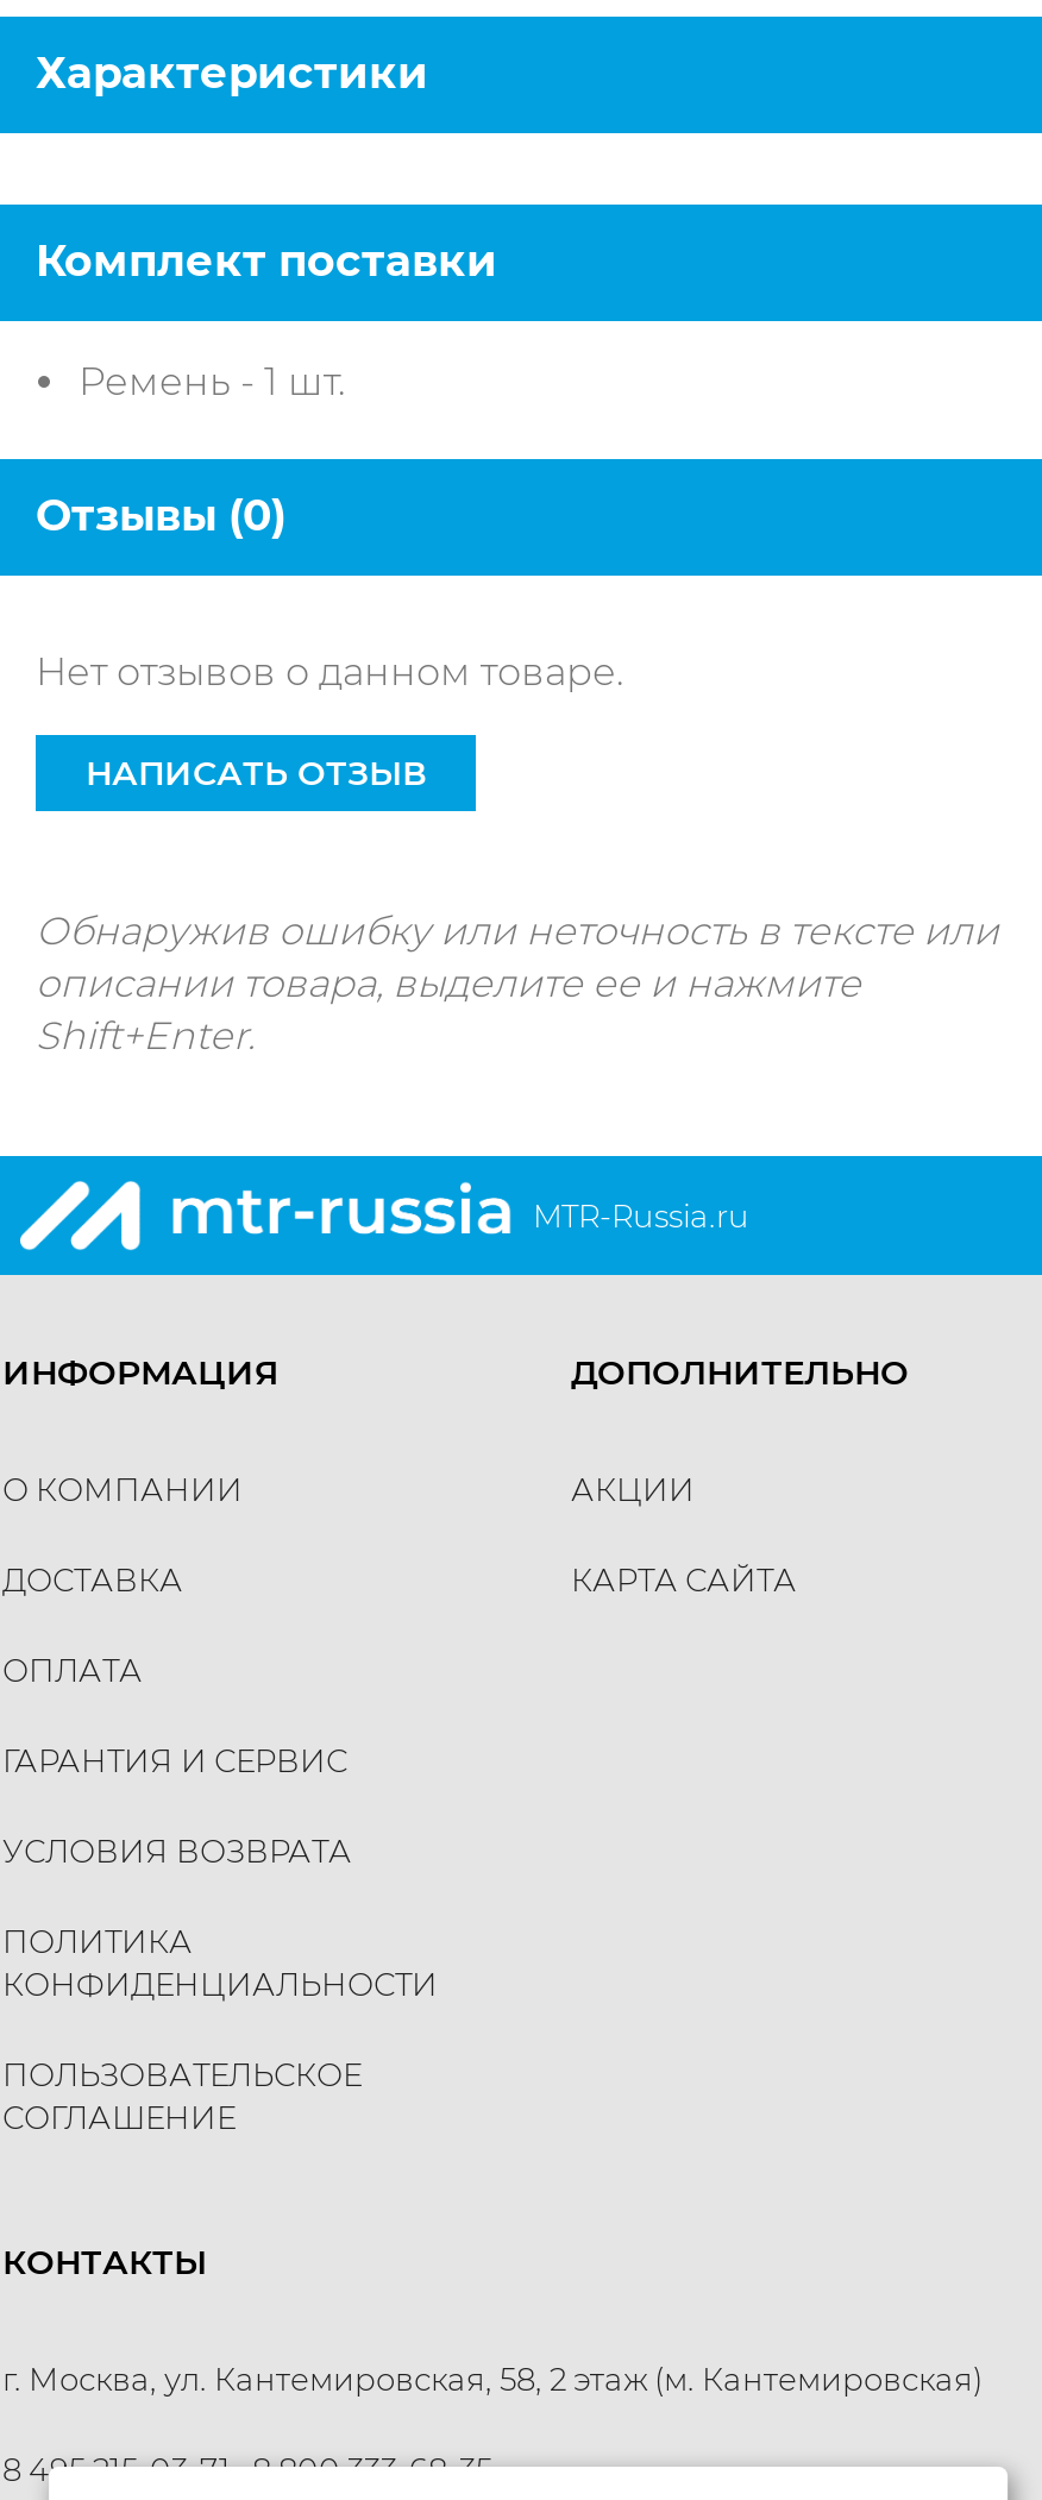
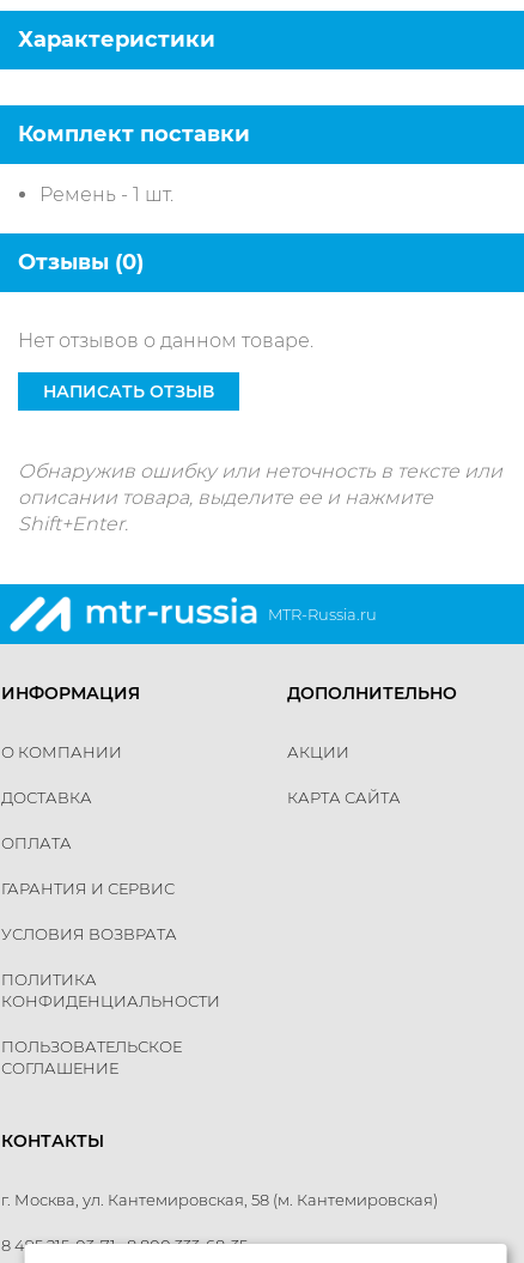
[2,2360,983,2398] г. Москва, ул. Кантемировская, 58, 2 этаж (м. Кантемировская) -> [1,1190,438,1209] г. Москва, ул. Кантемировская, 58 (м. Кантемировская)

